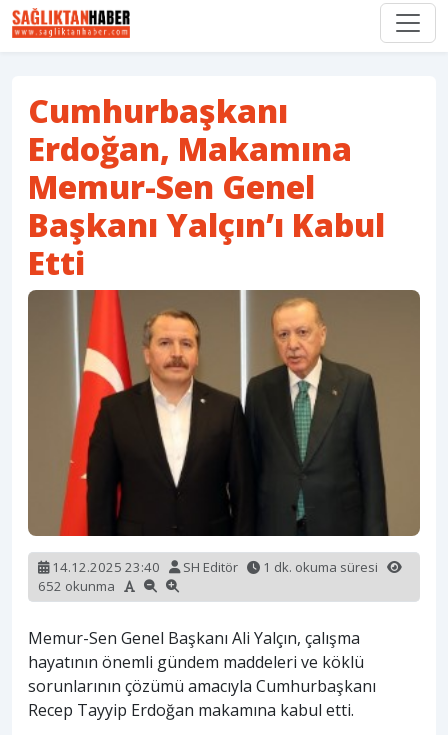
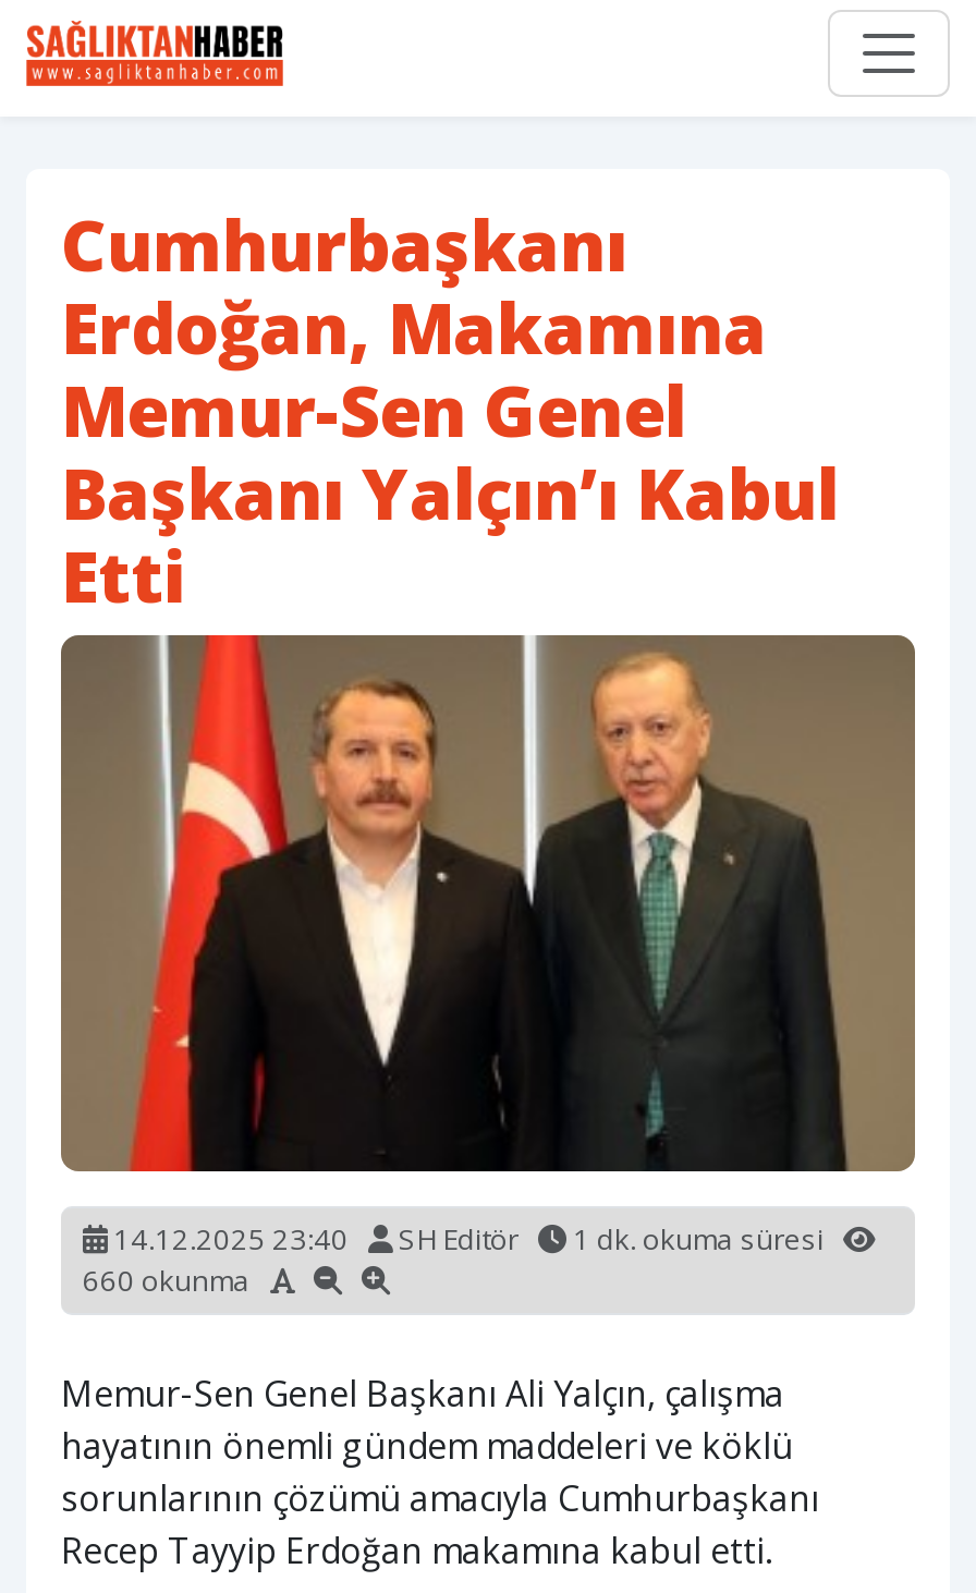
[38,577,124,595] 652 okunma -> [83,1260,270,1299] 660 okunma

